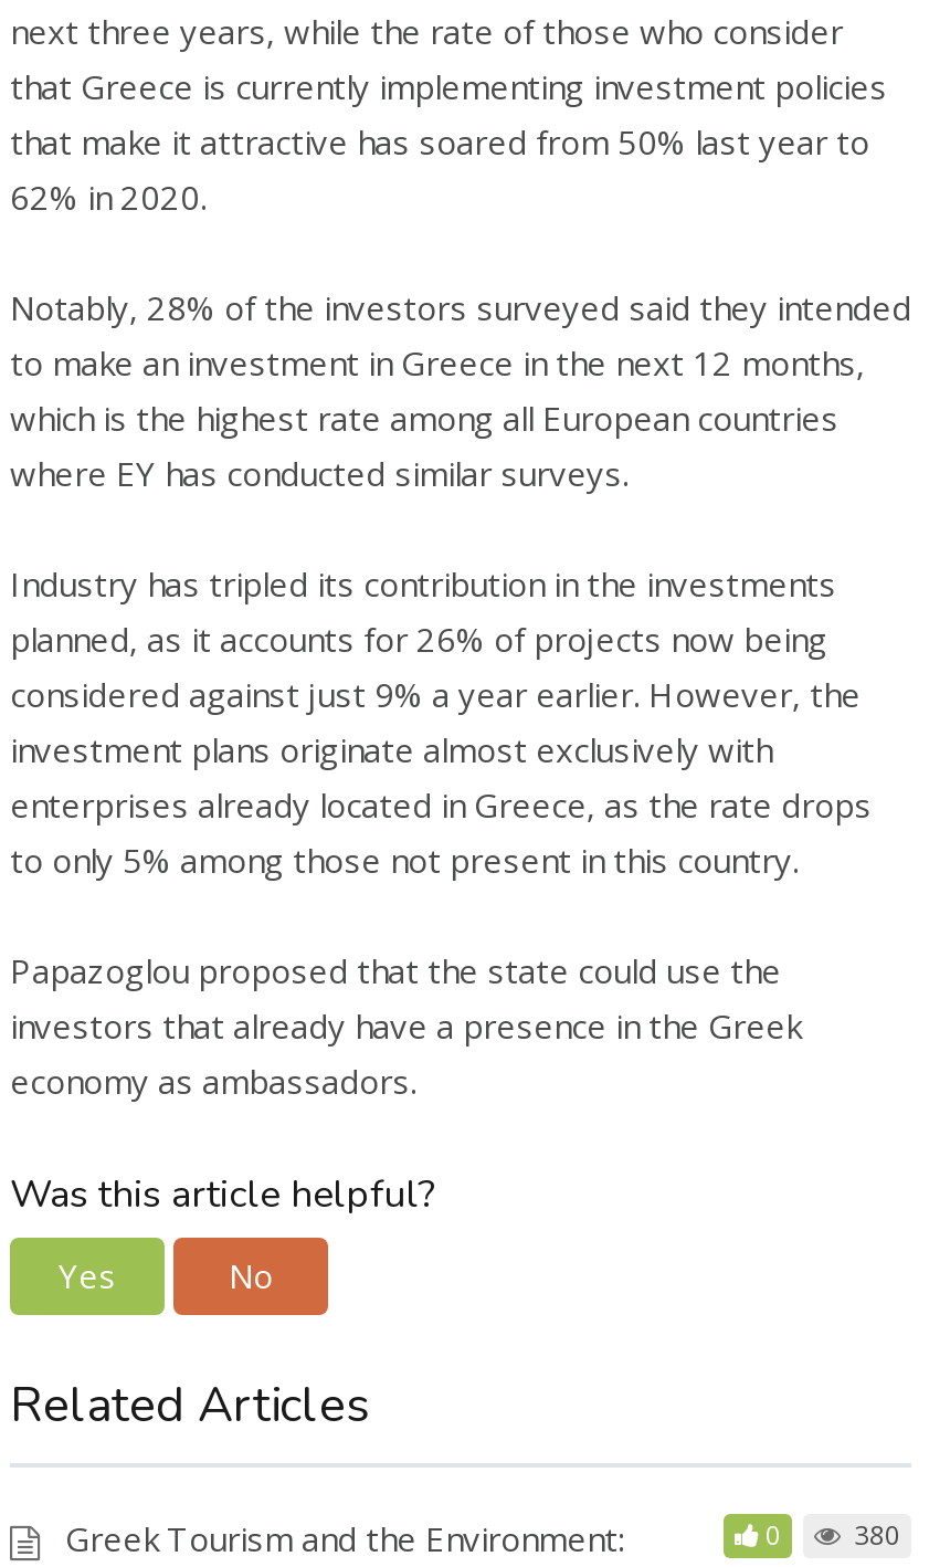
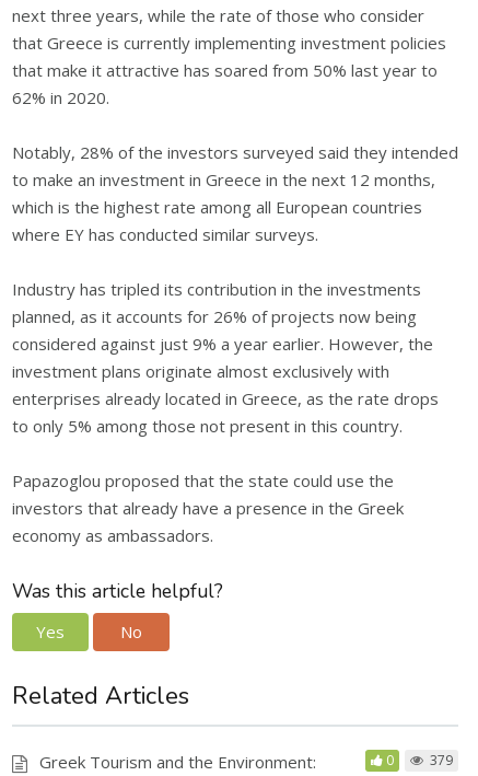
[766,1515,900,1553] 0 380 -> [386,750,453,769] 0 379

